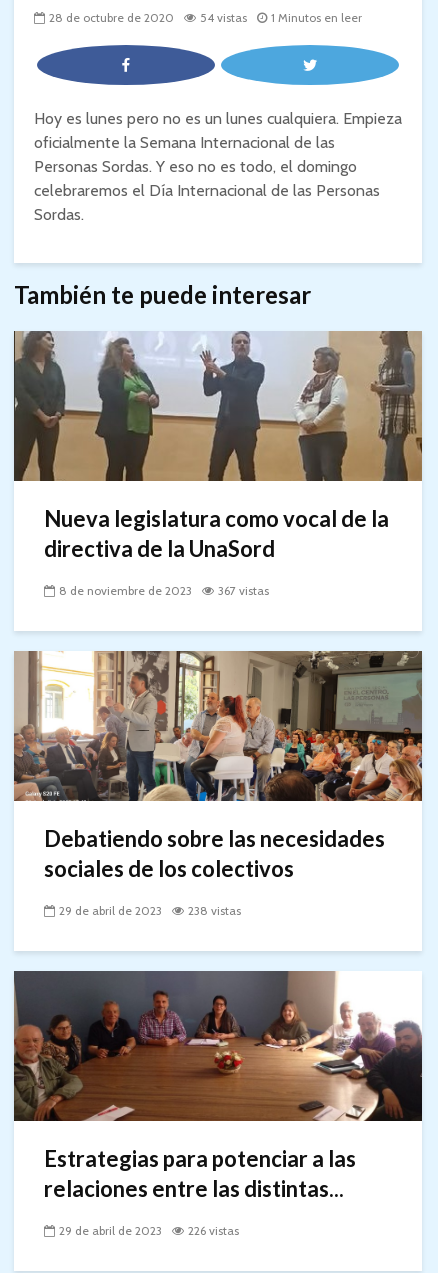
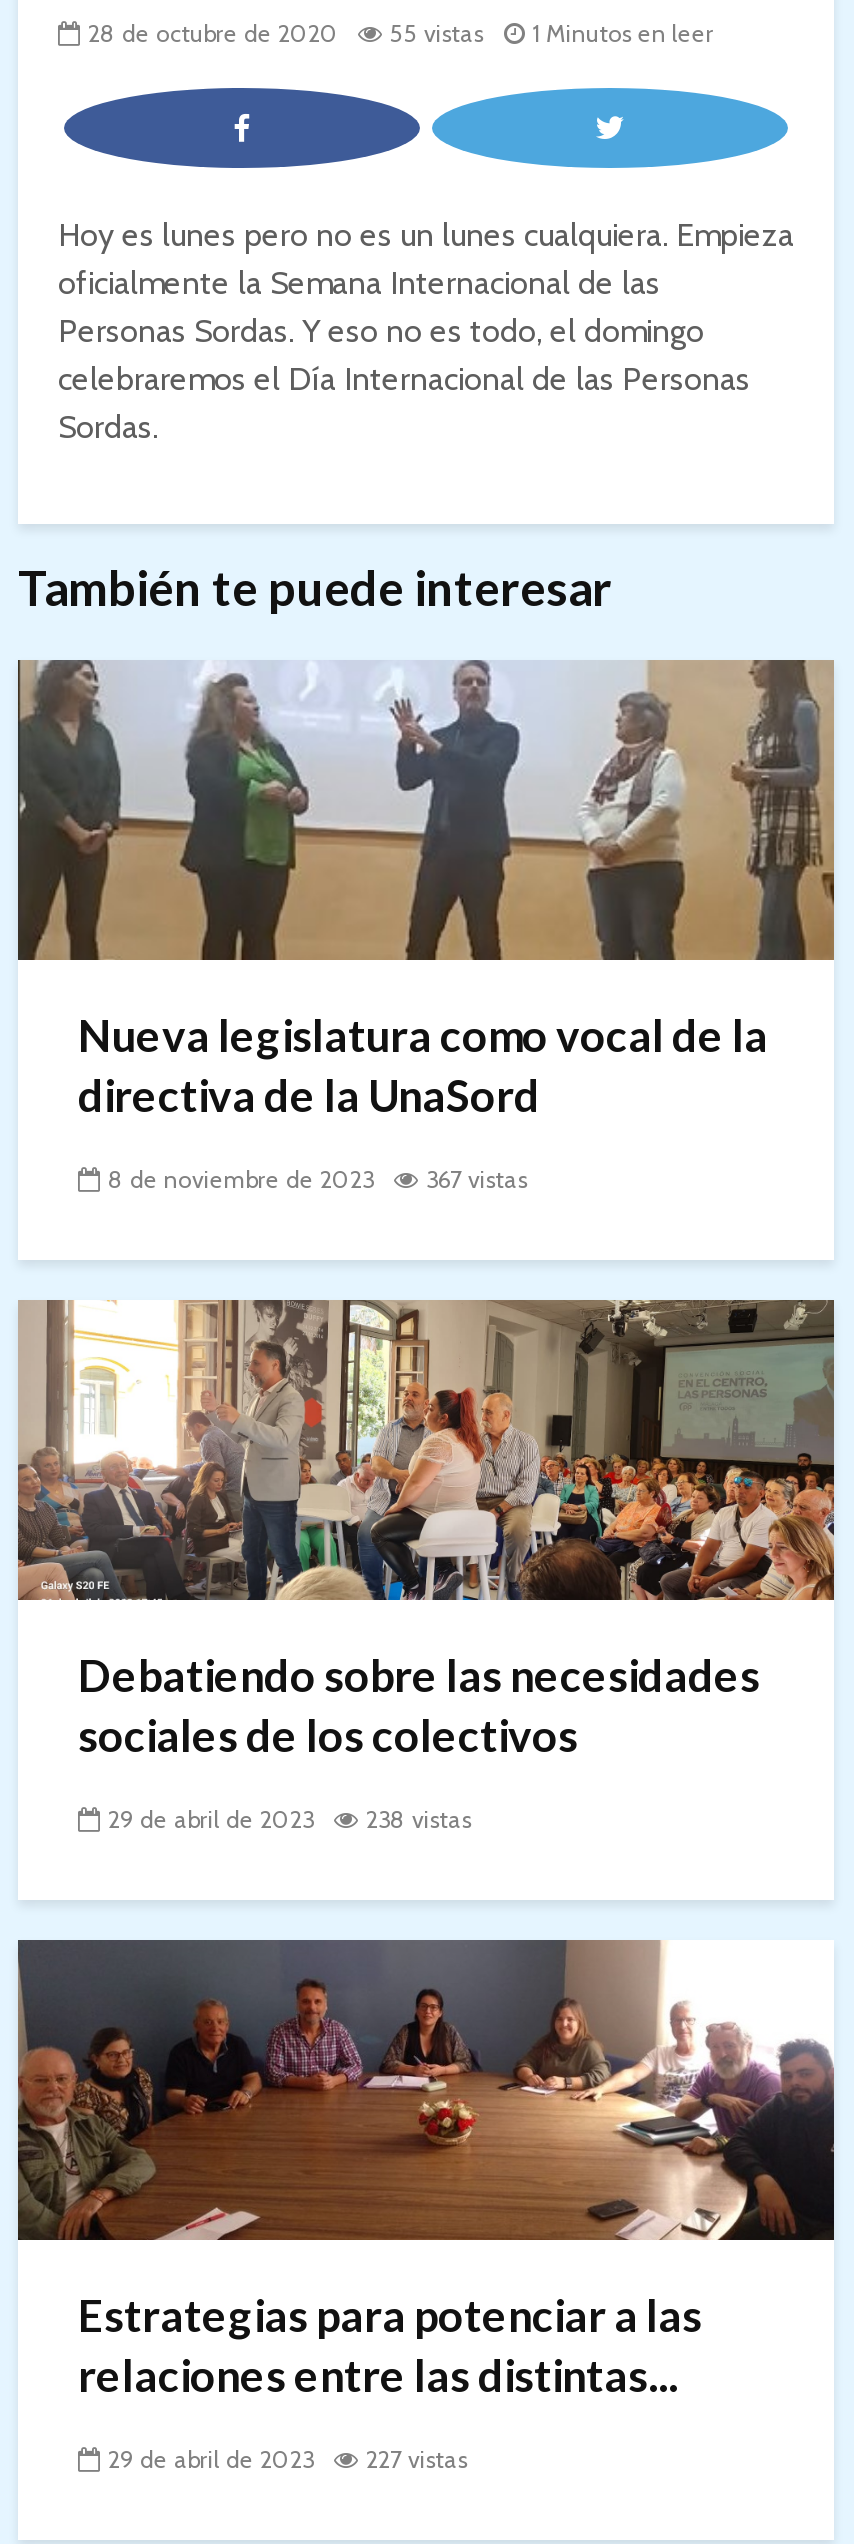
[49,10,362,25] 28 de octubre de 2020 54 vistas 1 Minutos en leer -> [88,19,714,49] 28 de octubre de 2020 55 vistas 1 Minutos en leer
[59,1223,239,1238] 29 de abril de 2023 226 vistas -> [108,2445,468,2475] 29 de abril de 2023 227 vistas

